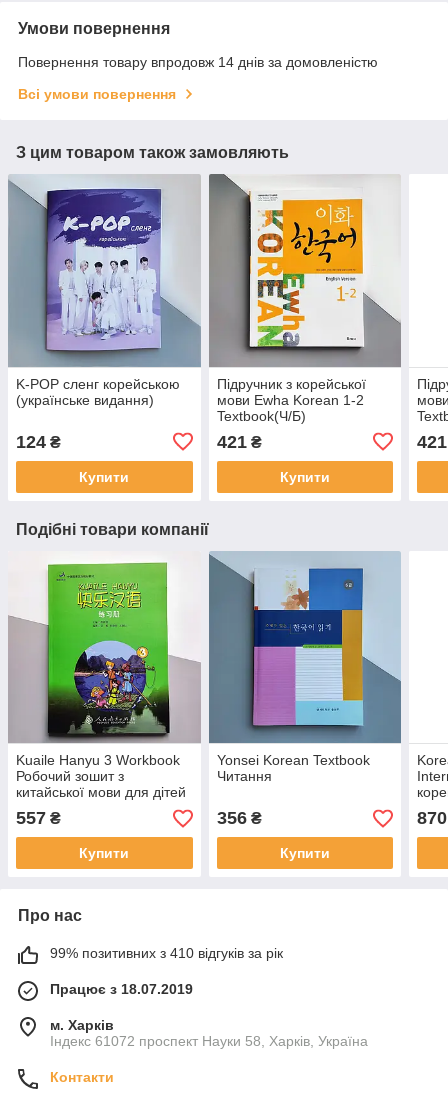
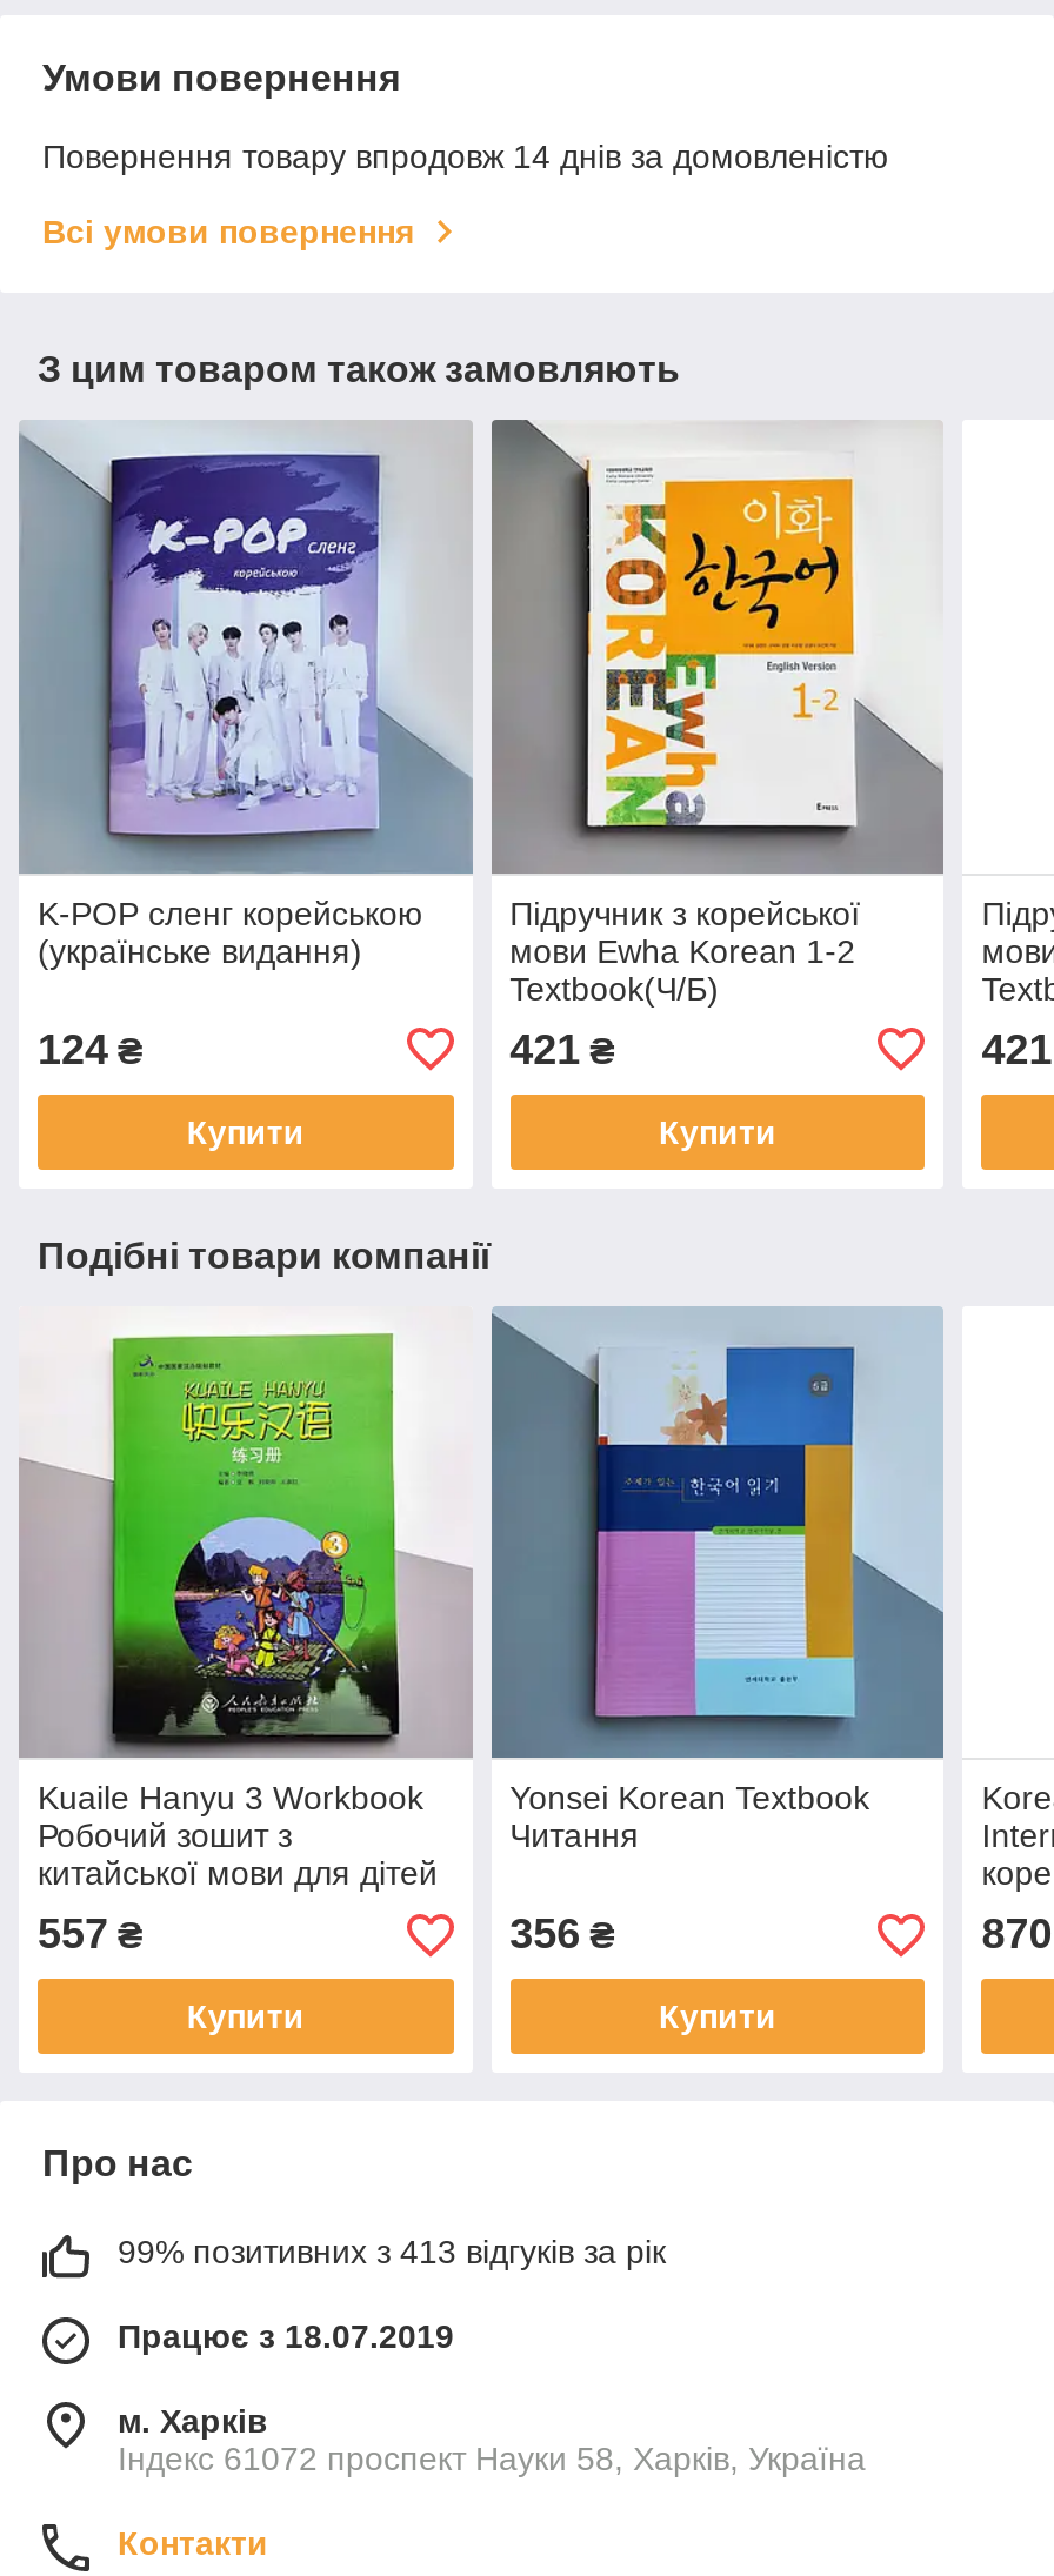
[50,945,283,961] 99% позитивних з 410 відгуків за рік -> [118,2234,666,2271] 99% позитивних з 413 відгуків за рік

